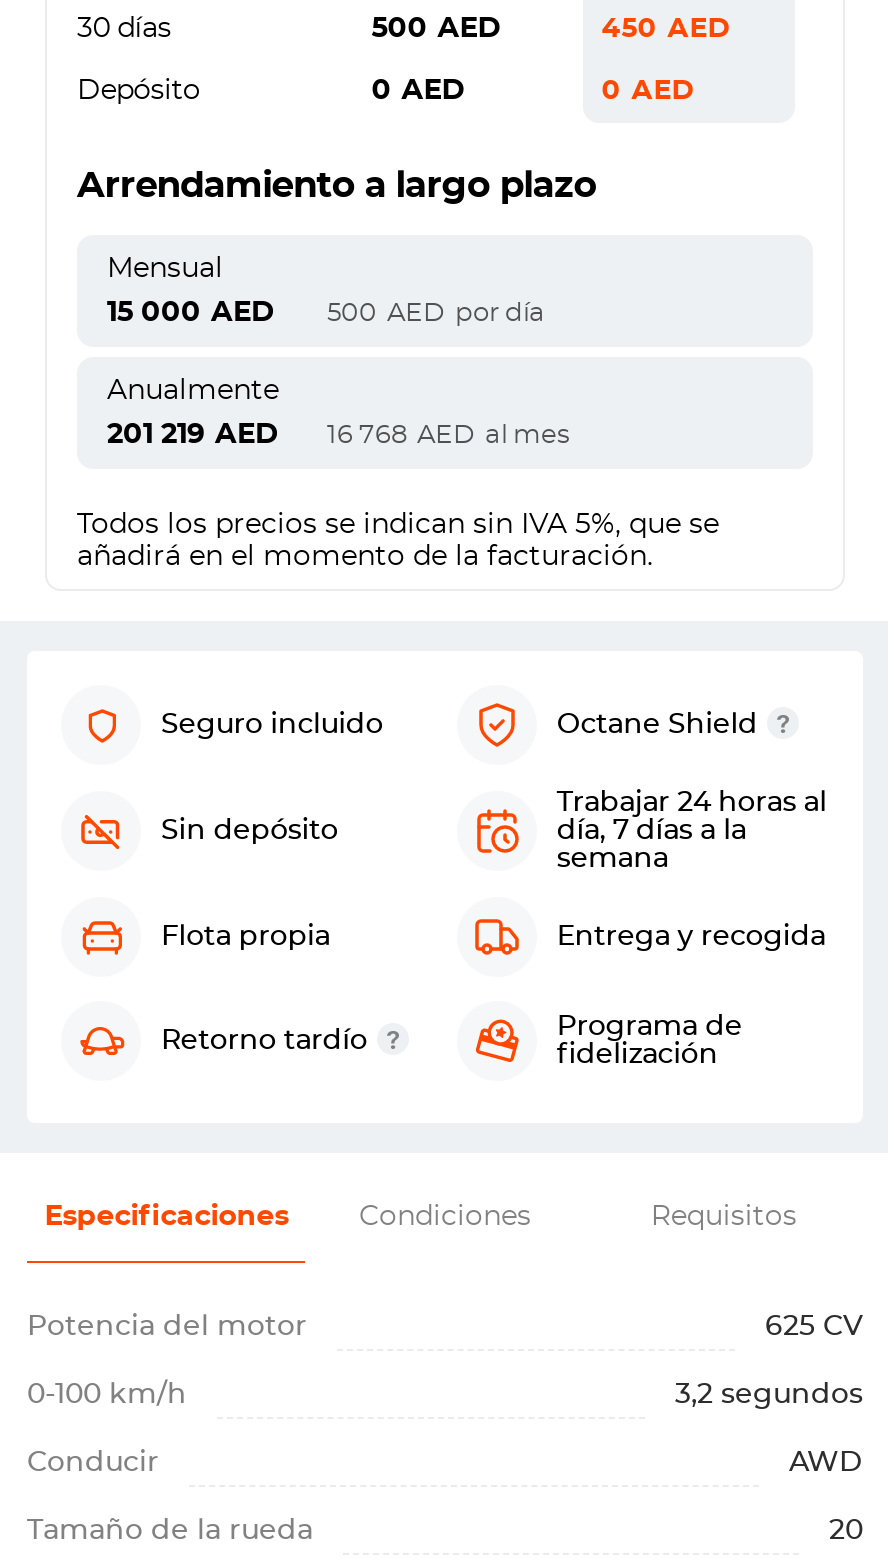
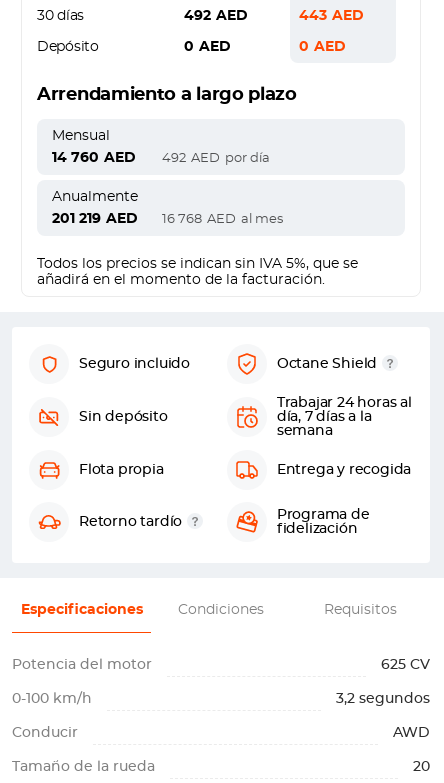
[371,15,501,43] 500 AED -> [184,9,248,23] 492 AED
[601,15,731,43] 450 AED -> [299,9,364,23] 443 AED
[107,299,275,327] 15 000 AED -> [52,151,136,165] 14 760 AED
[327,300,545,326] 500 AED por día -> [162,151,270,164] 492 AED por día

